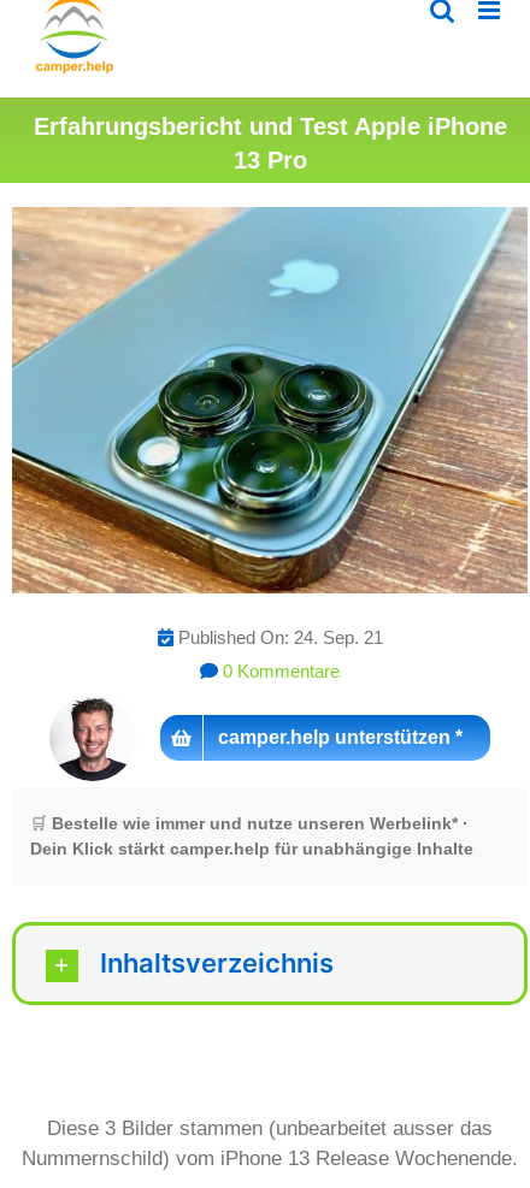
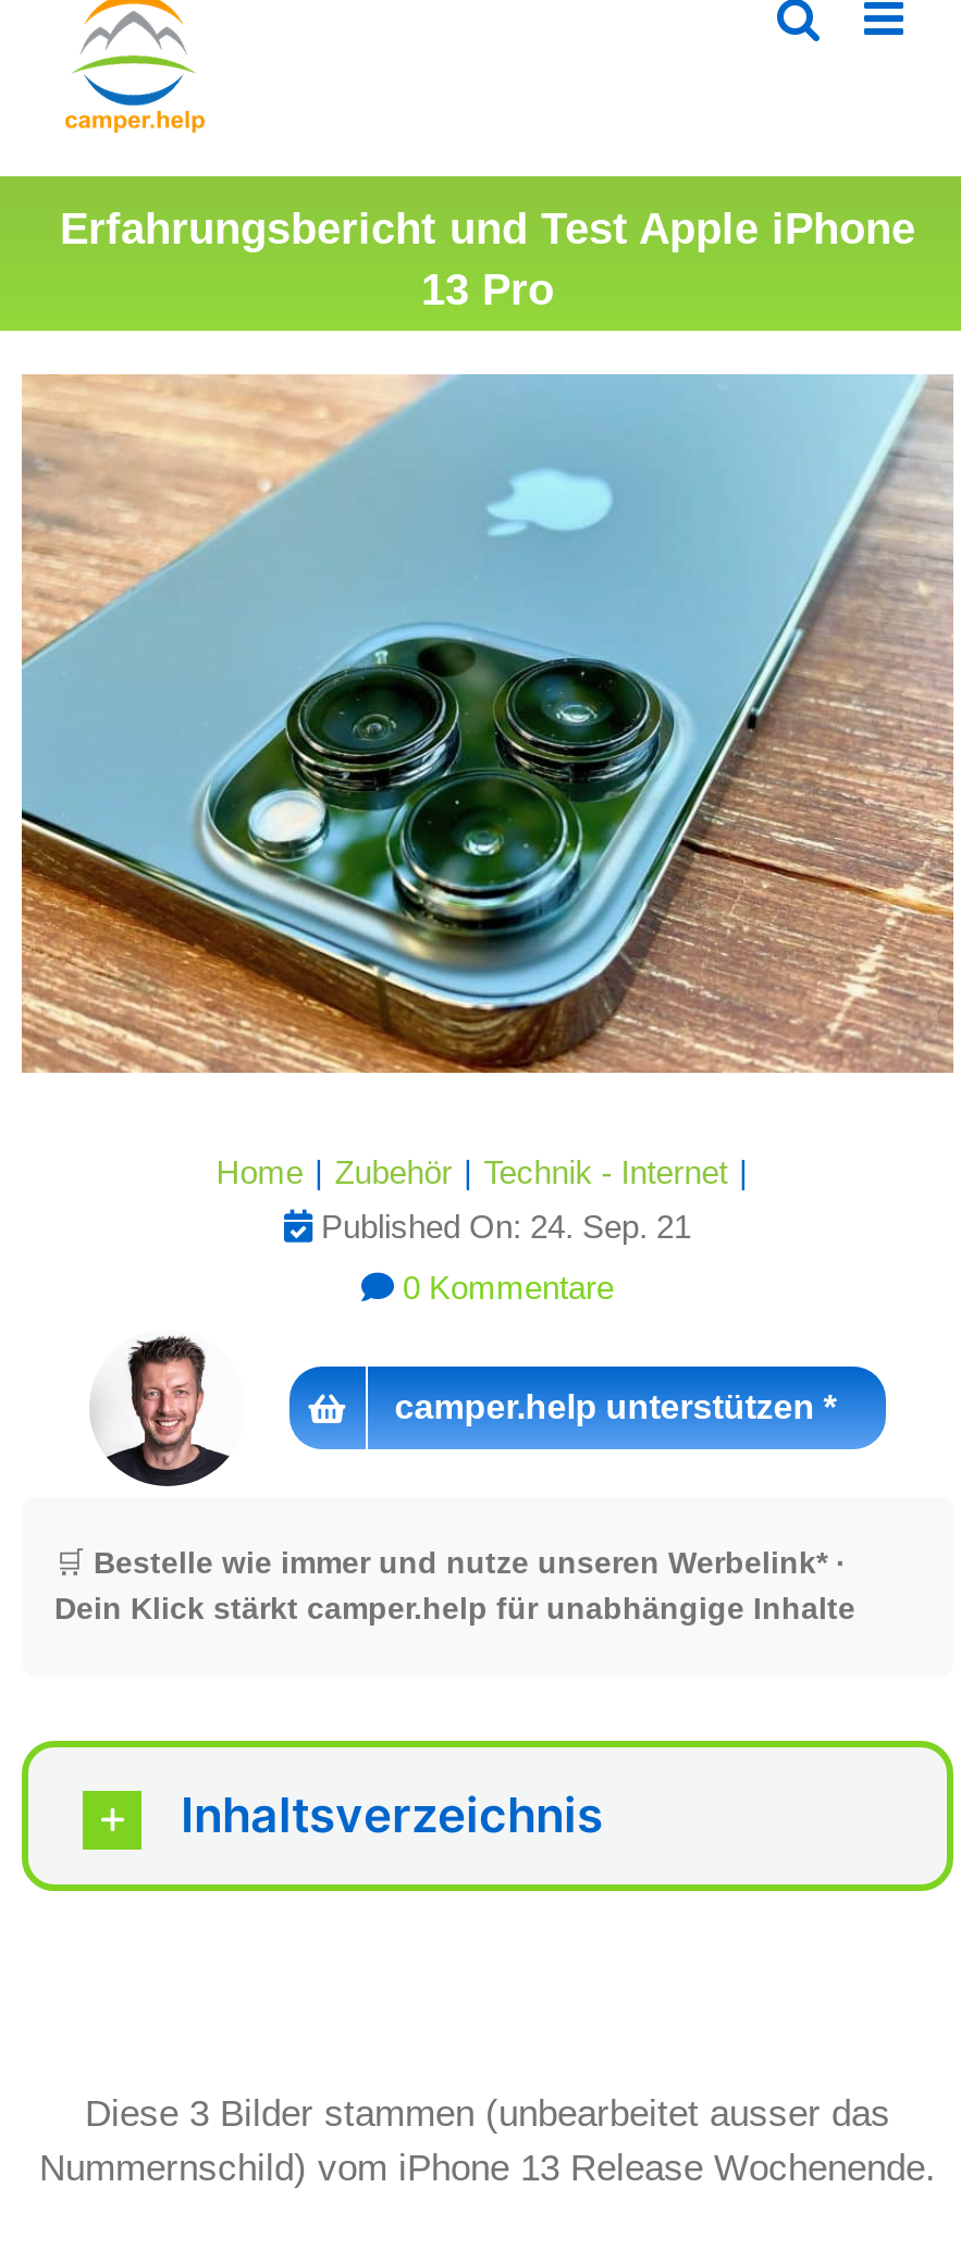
none -> [216,1153,727,1190] Home | Zubehör | Technik - Internet

